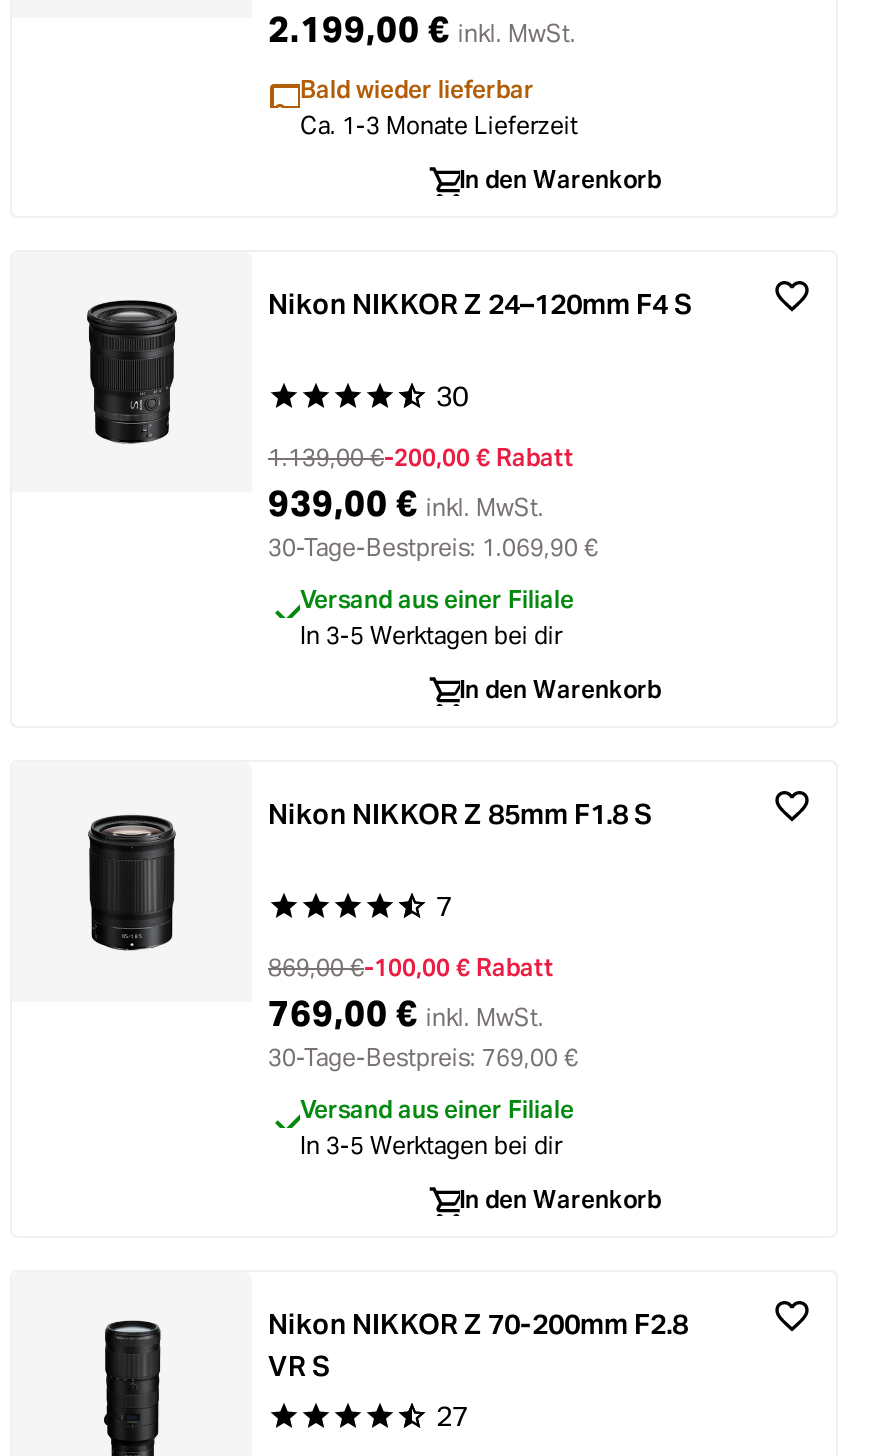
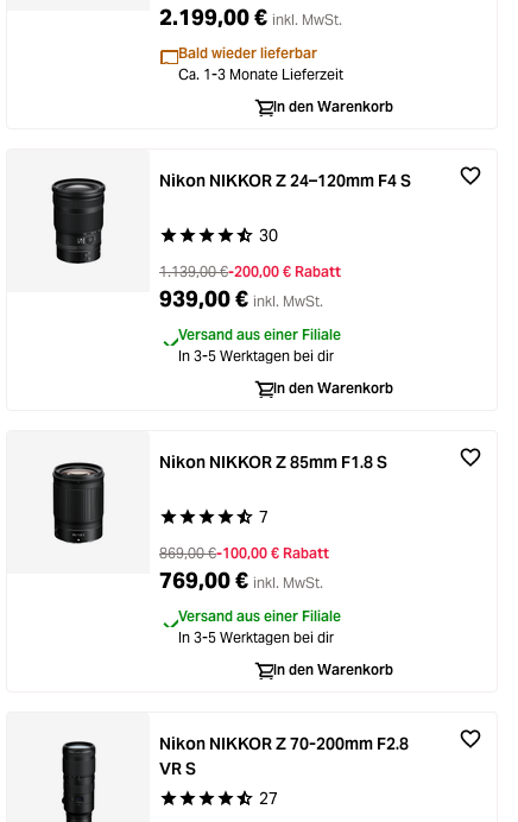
[268,532,598,562] 30-Tage-Bestpreis: 1.069,90 € -> none
[268,1042,578,1072] 30-Tage-Bestpreis: 769,00 € -> none

